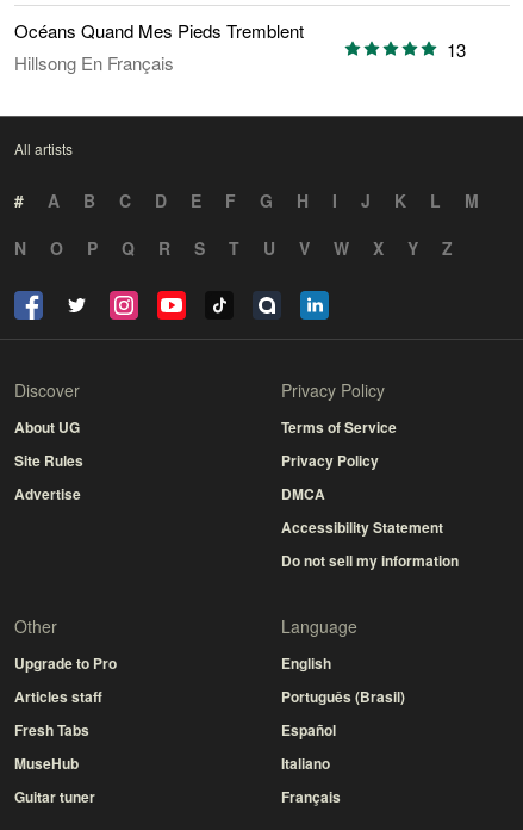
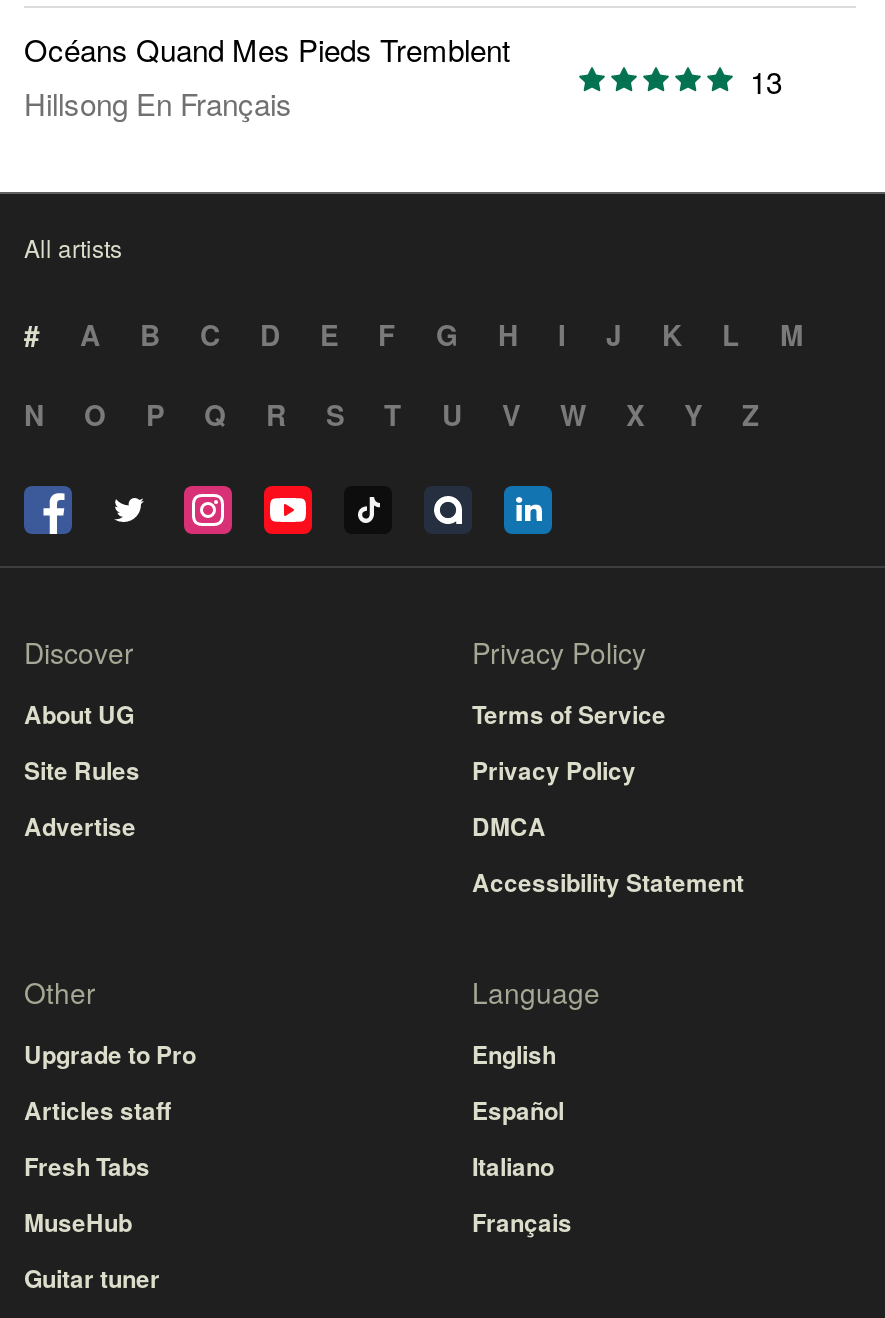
[281,550,459,571] Do not sell my information -> none
[281,686,405,707] Português (Brasil) -> none
moved [281,719,341,808] -> [472,1092,572,1240]: Español | Italiano | Français

